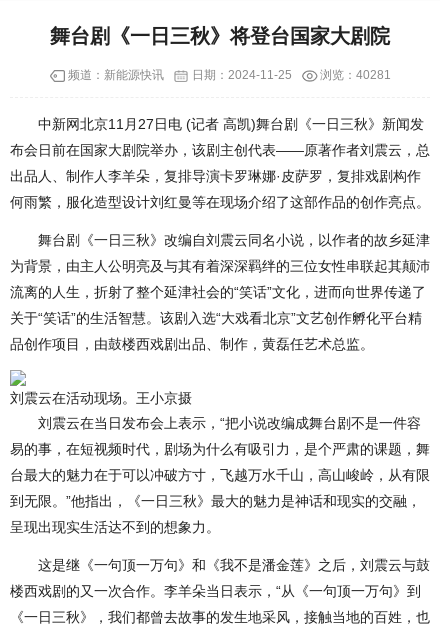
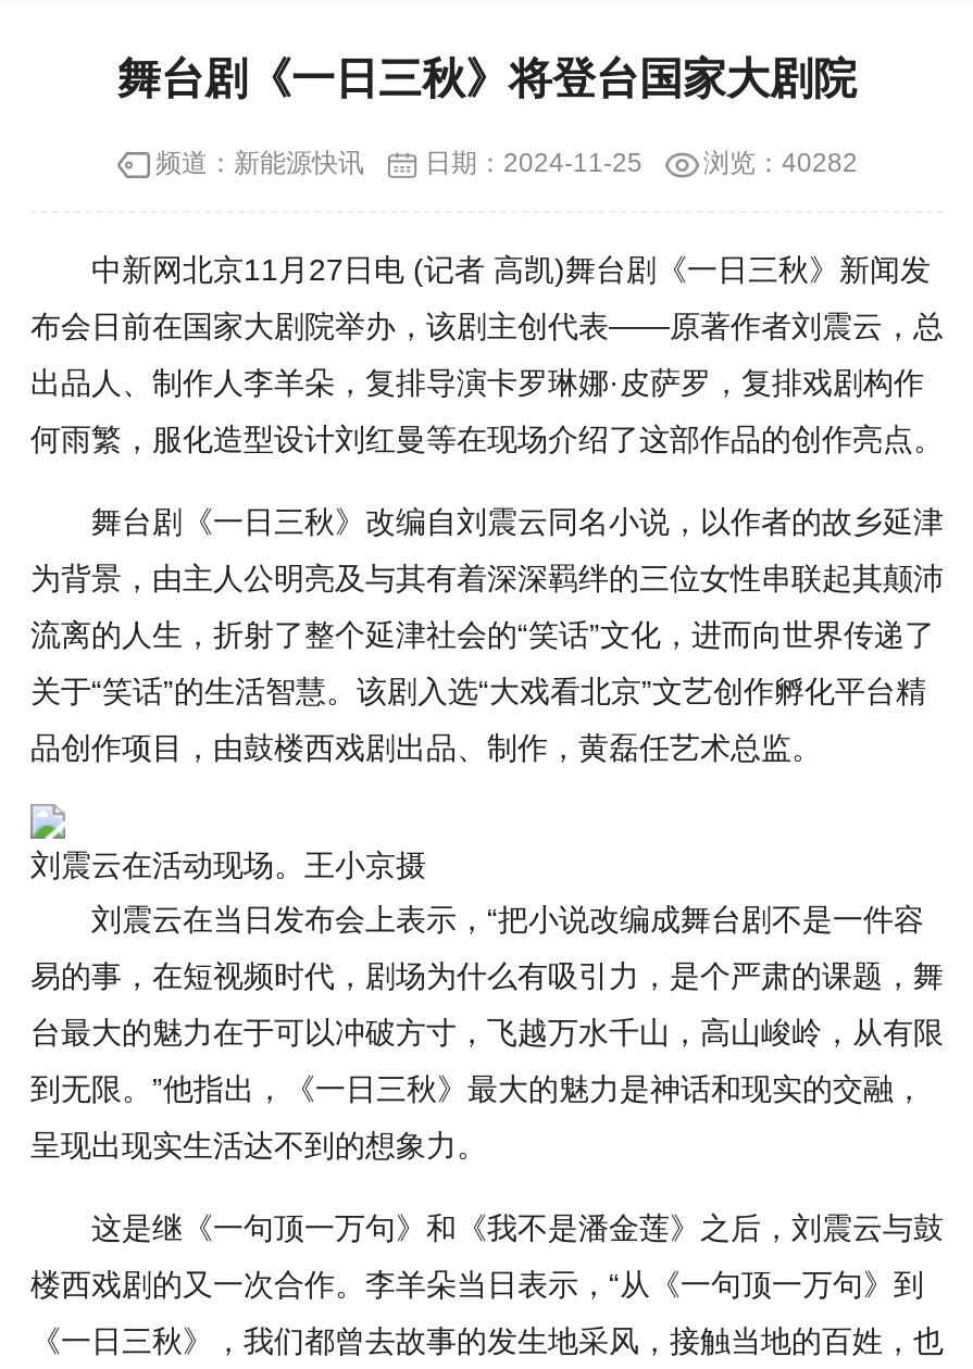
[67,68,390,82] 频道：新能源快讯 日期：2024-11-25 浏览：40281 -> [155,149,858,179] 频道：新能源快讯 日期：2024-11-25 浏览：40282

